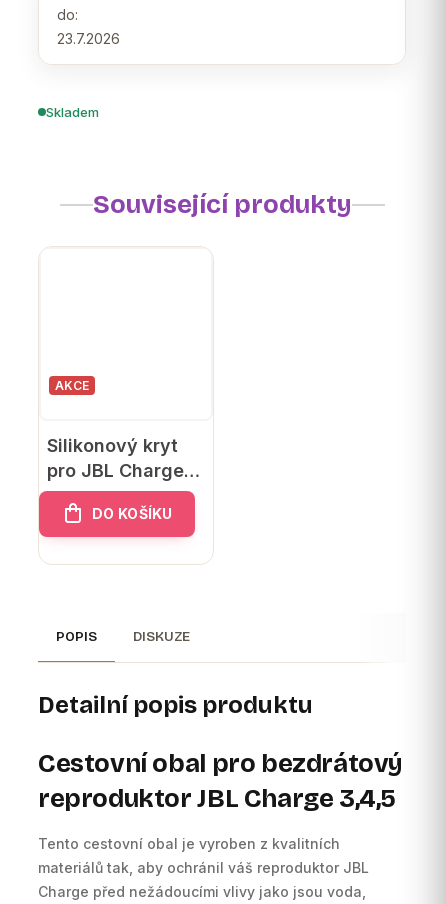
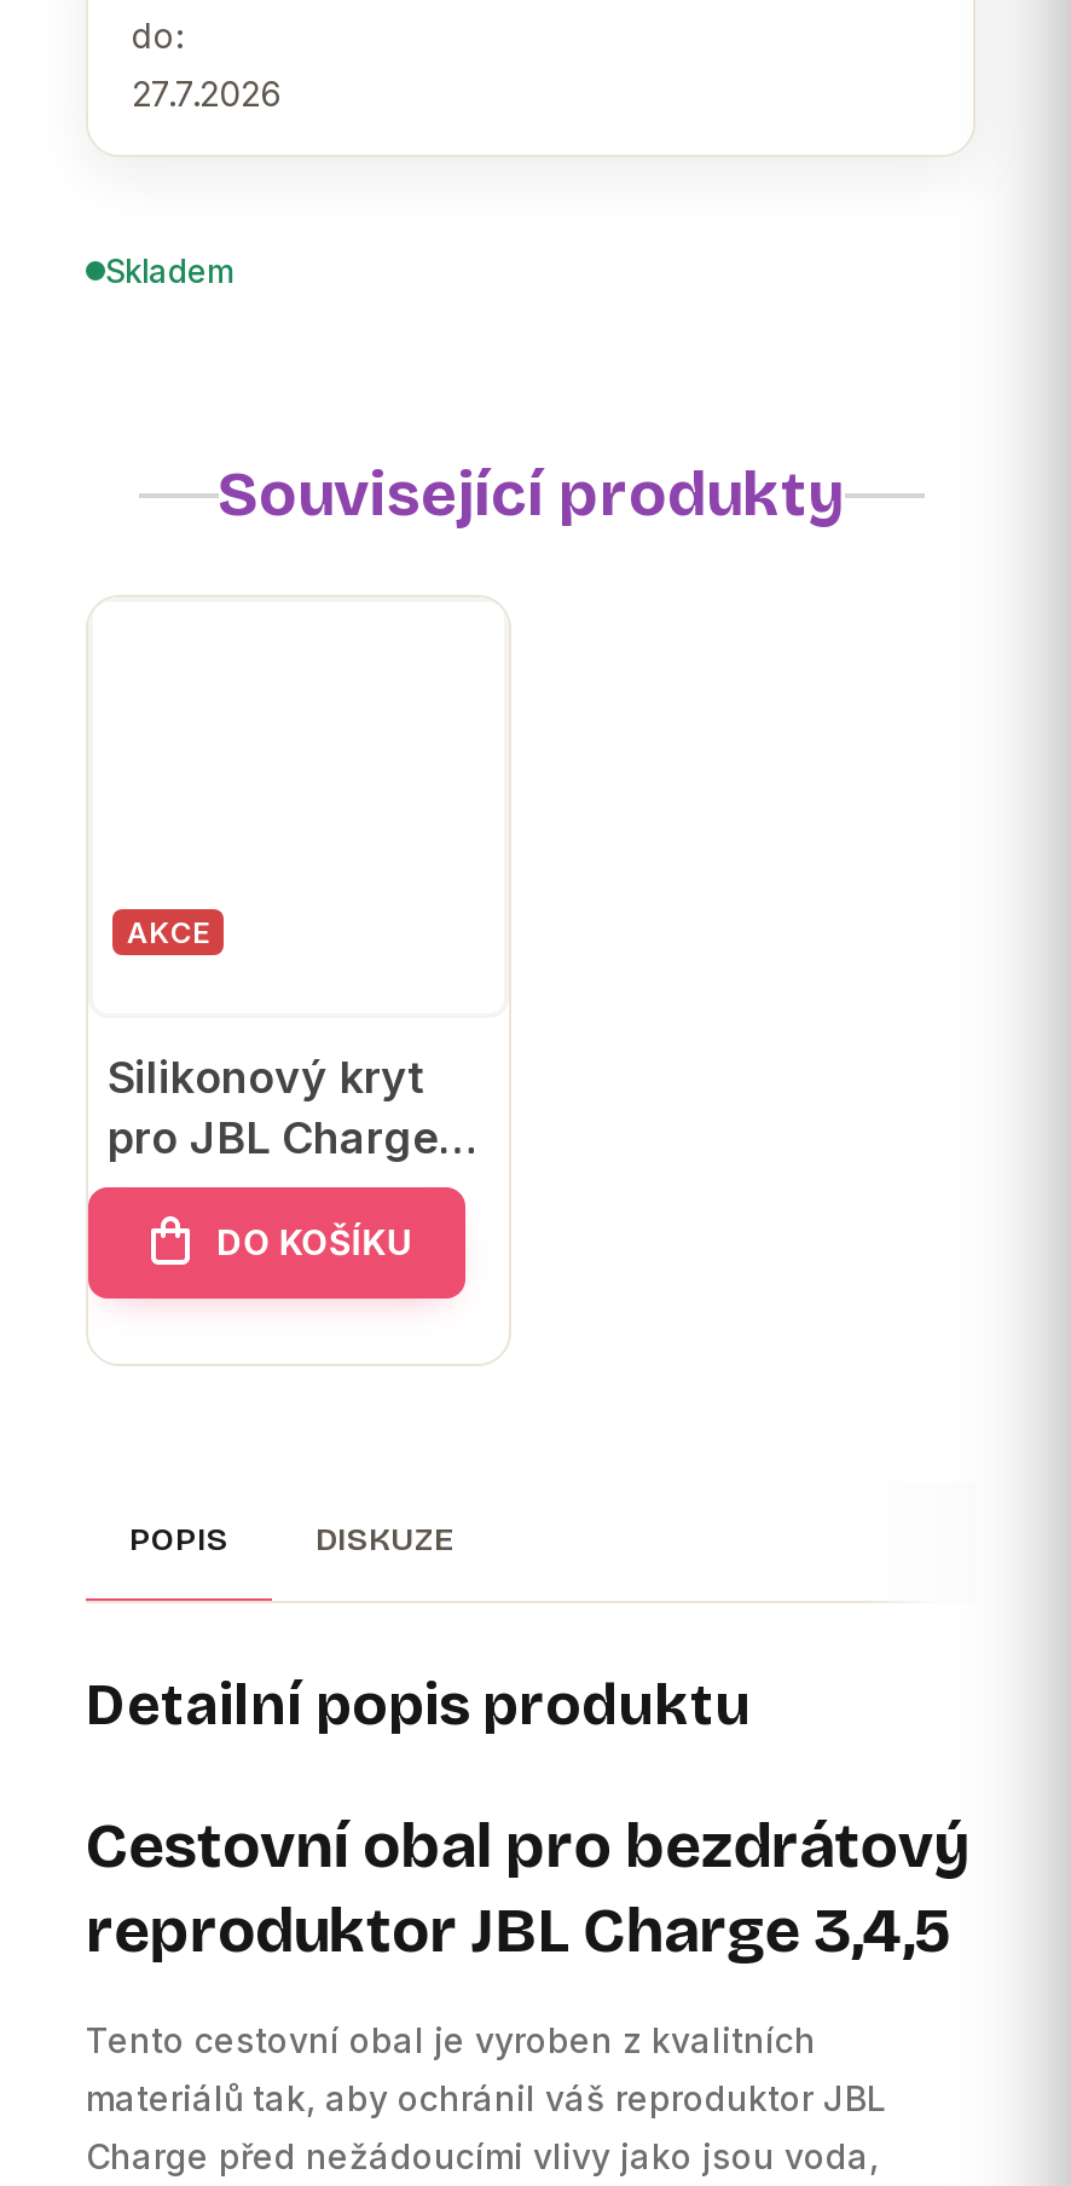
[57,30,120,47] 23.7.2026 -> [132,73,282,114] 27.7.2026

